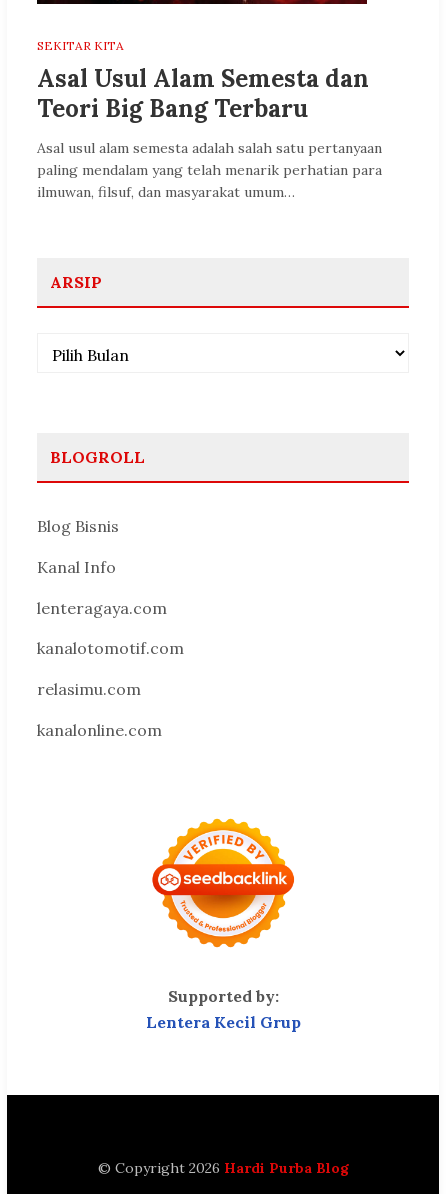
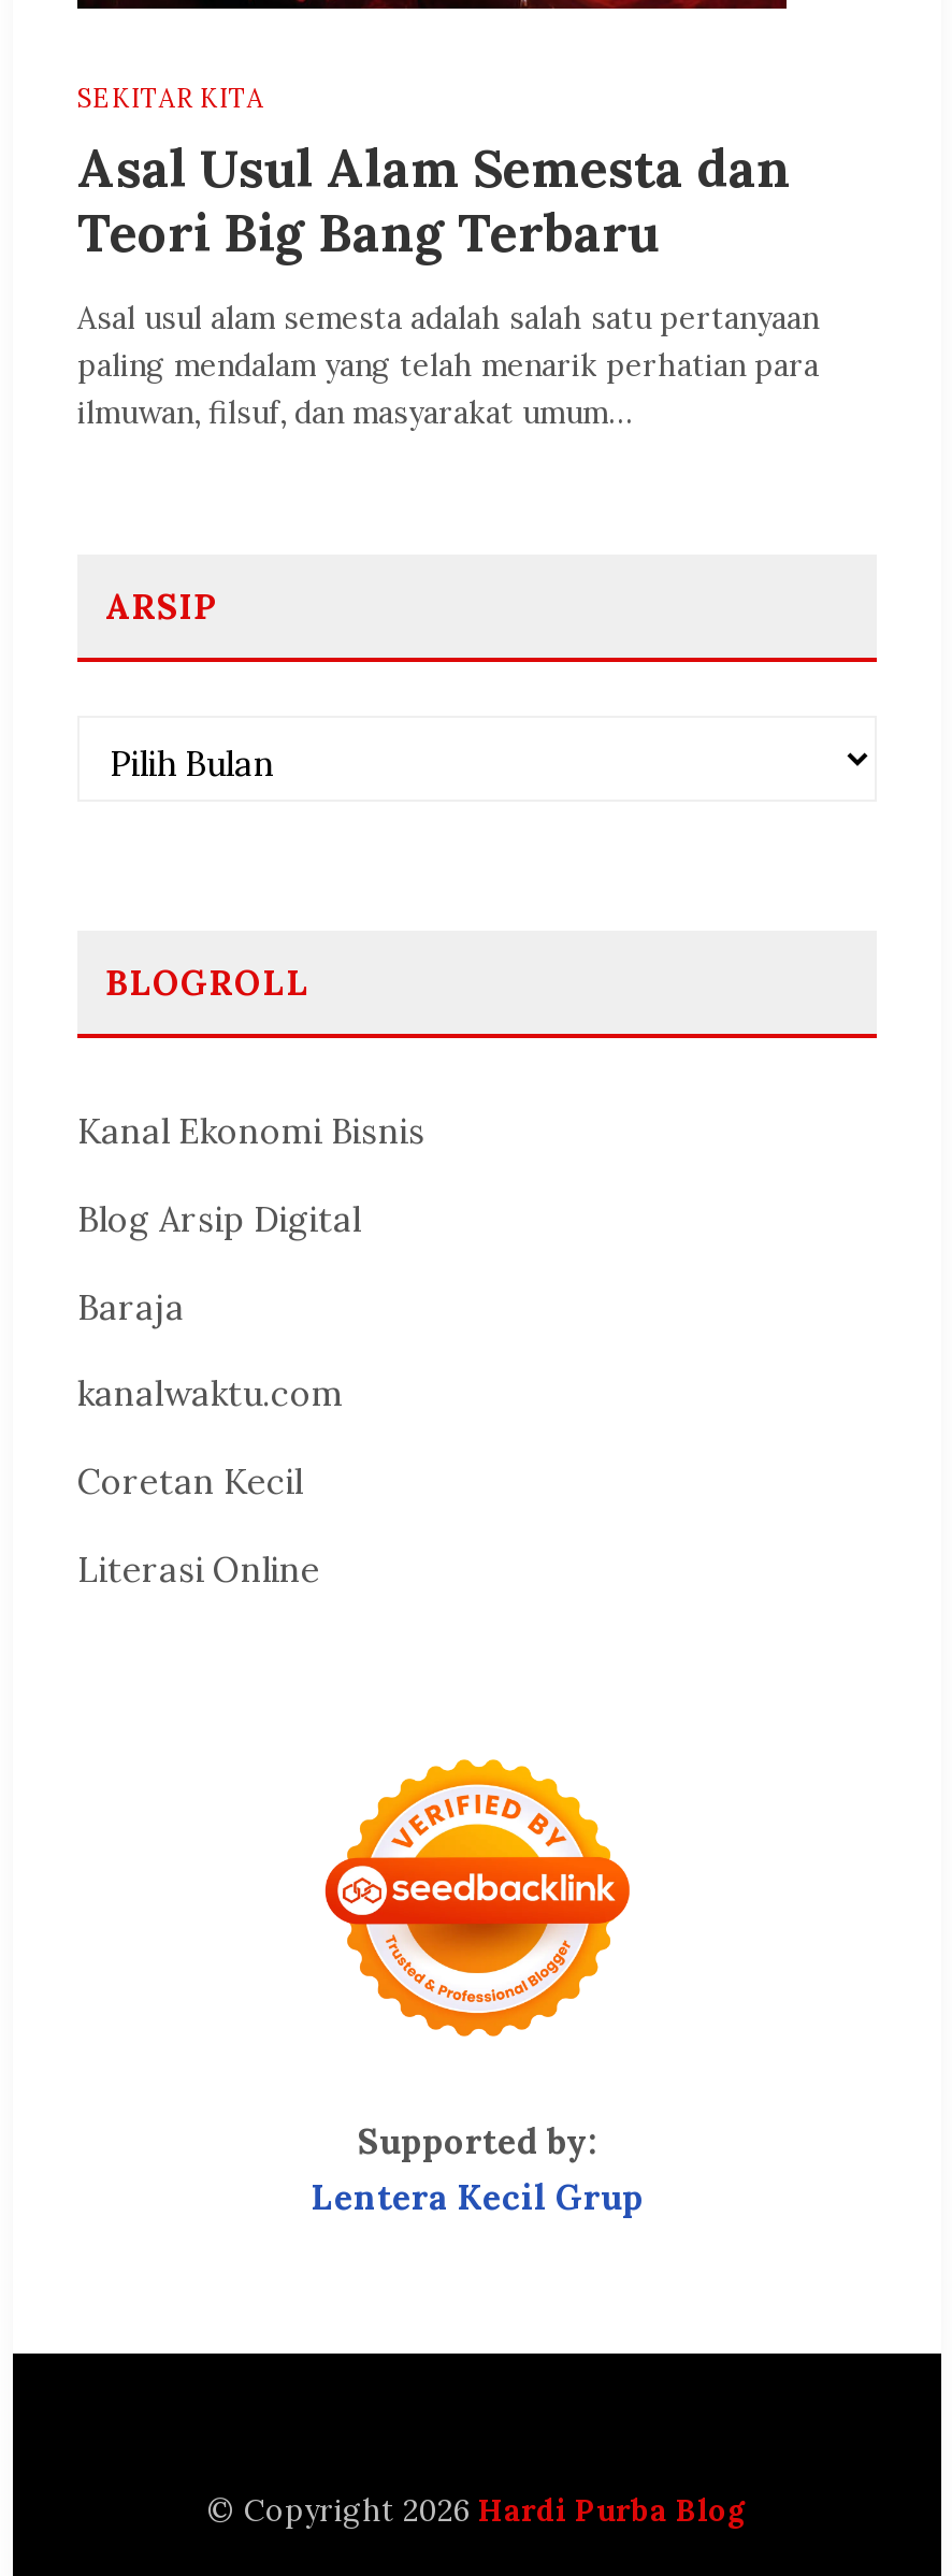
[37,516,119,536] Blog Bisnis -> [77,1109,425,1152] Kanal Ekonomi Bisnis
[37,557,116,577] Kanal Info -> [77,1197,361,1240] Blog Arsip Digital
[37,598,167,618] lenteragaya.com -> [77,1284,185,1327] Baraja
[37,638,184,658] kanalotomotif.com -> [77,1372,344,1415] kanalwaktu.com
[37,679,141,699] relasimu.com -> [77,1460,303,1503] Coretan Kecil
[37,720,162,740] kanalonline.com -> [77,1548,320,1591] Literasi Online

